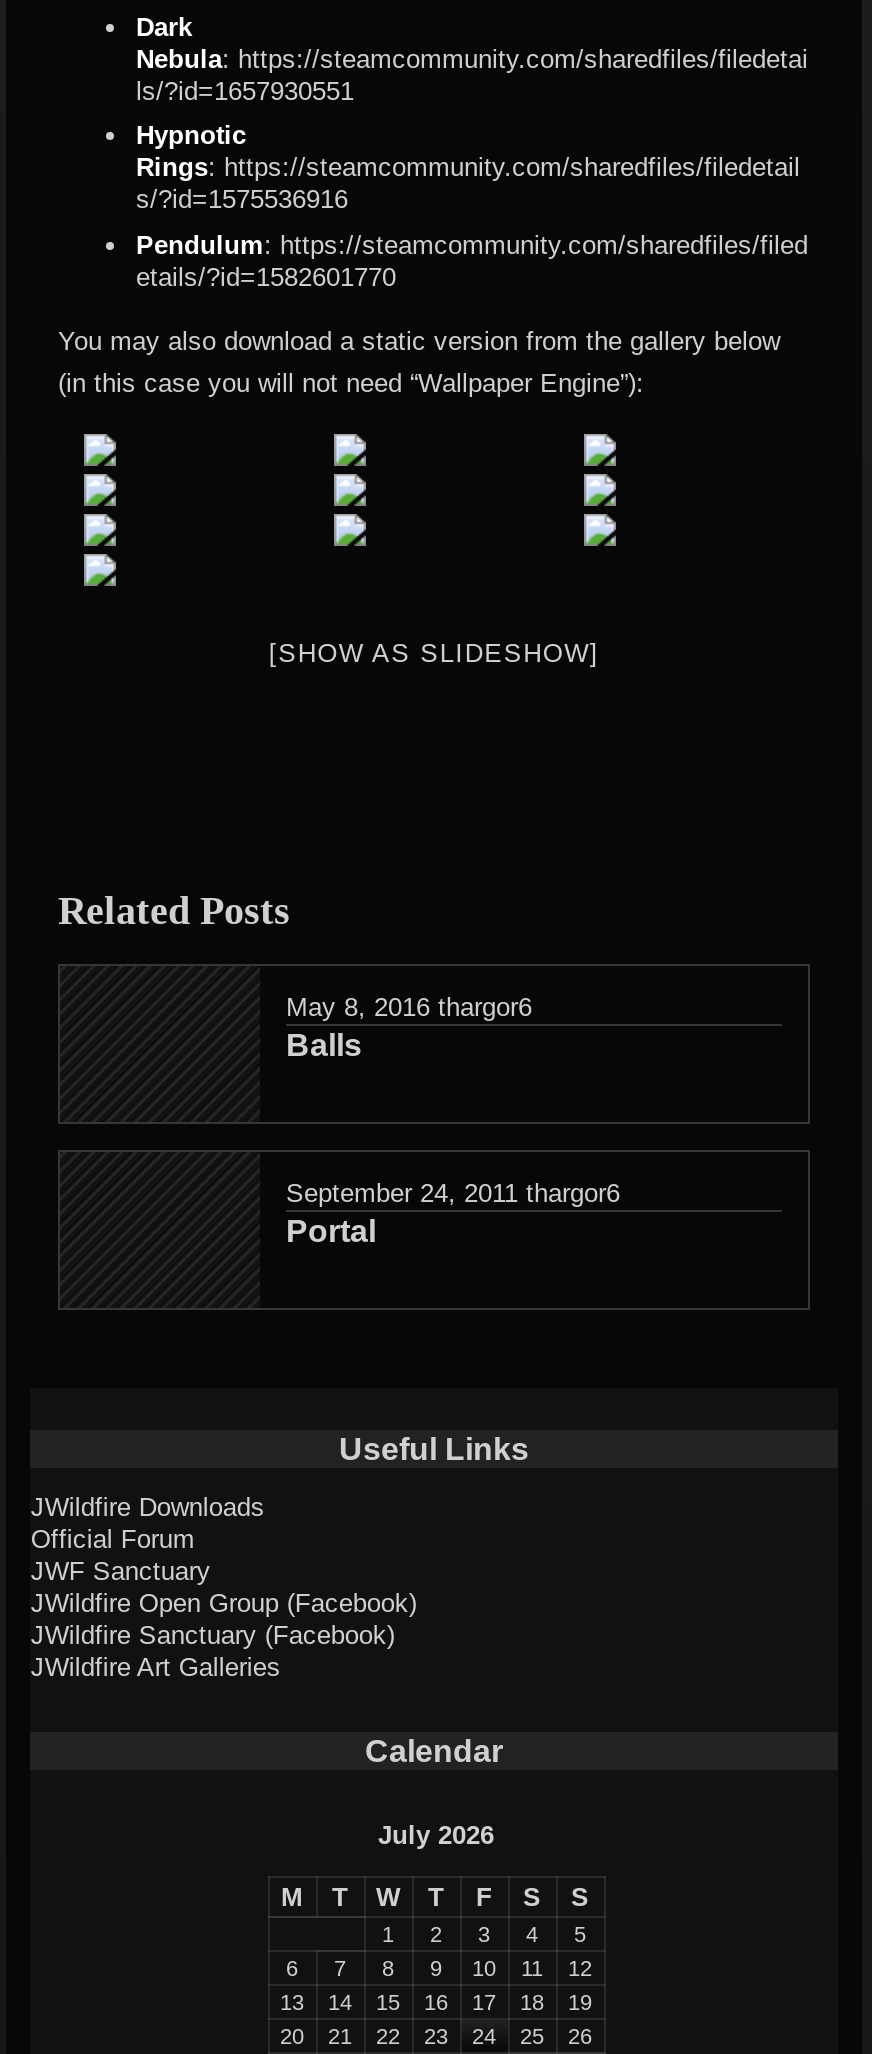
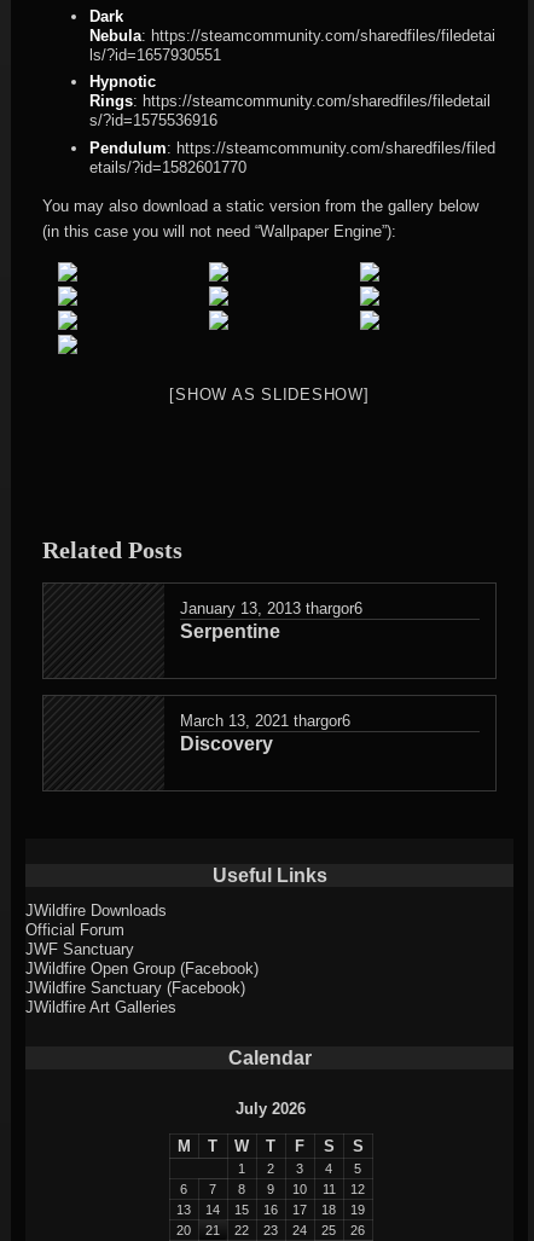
[286,991,532,1061] May 8, 2016 thargor6 | Balls -> [180,599,362,641] January 13, 2013 thargor6 | Serpentine
[286,1177,620,1247] September 24, 2011 thargor6 | Portal -> [180,711,350,754] March 13, 2021 thargor6 | Discovery

